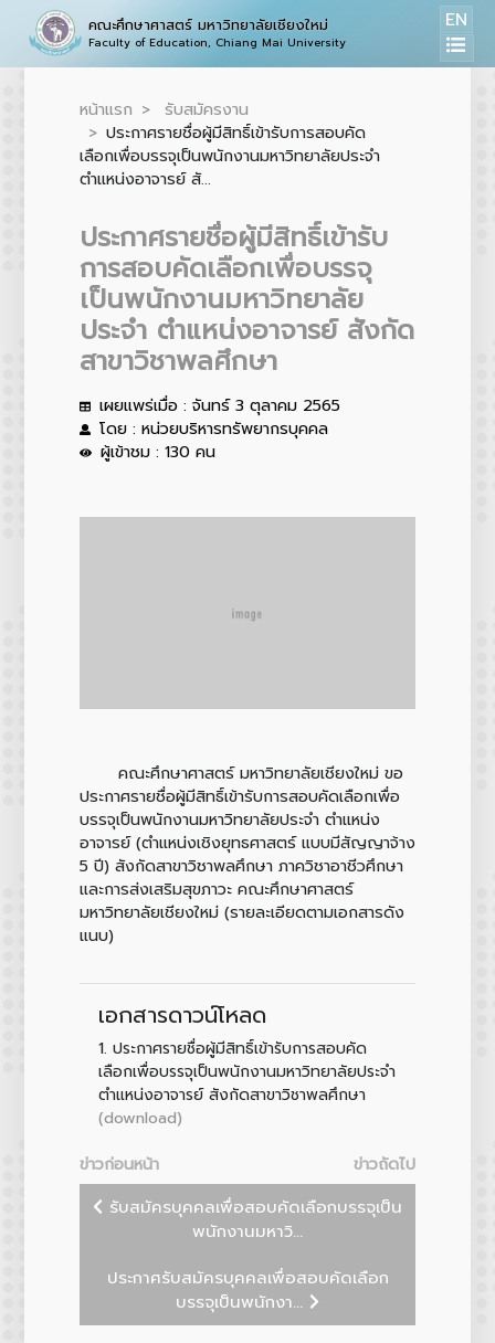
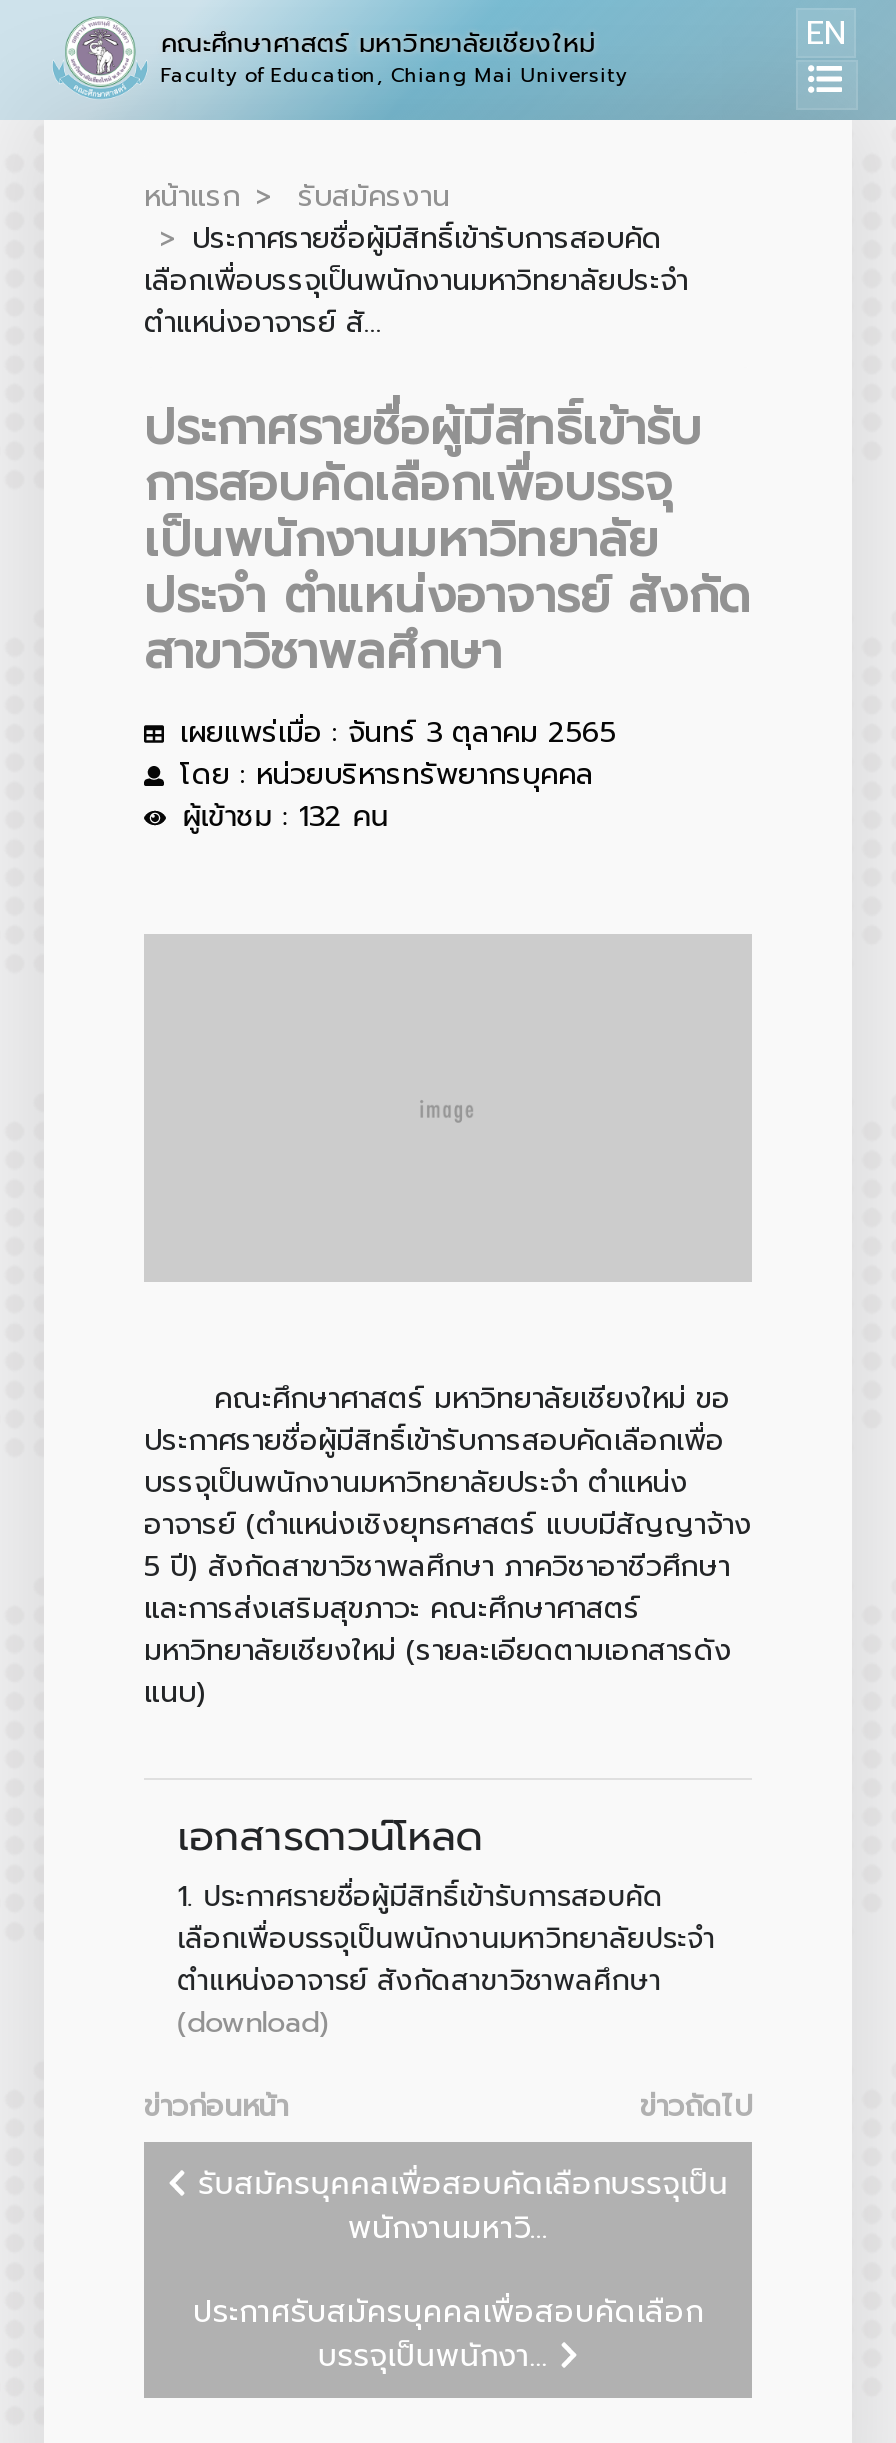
[101,440,216,464] ผู้เข้าชม : 130 คน -> [182,794,388,838] ผู้เข้าชม : 132 คน

